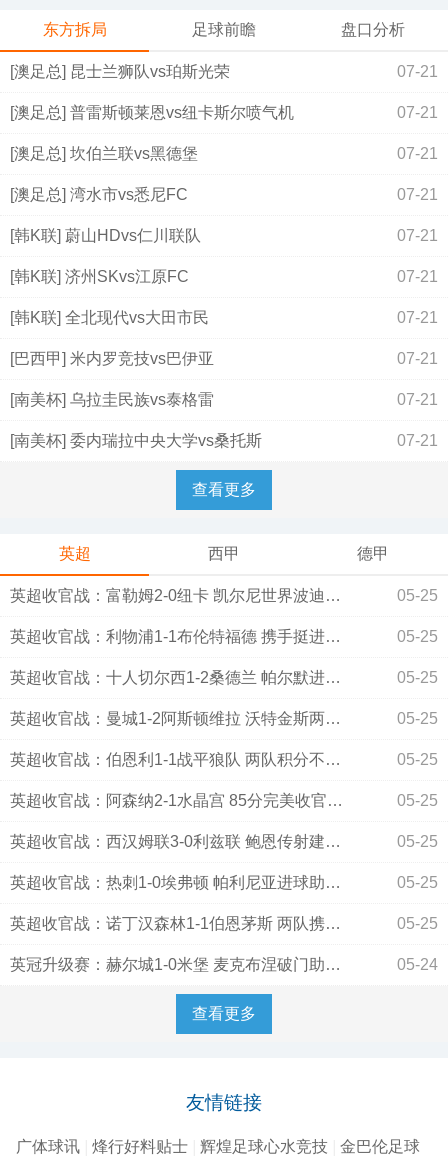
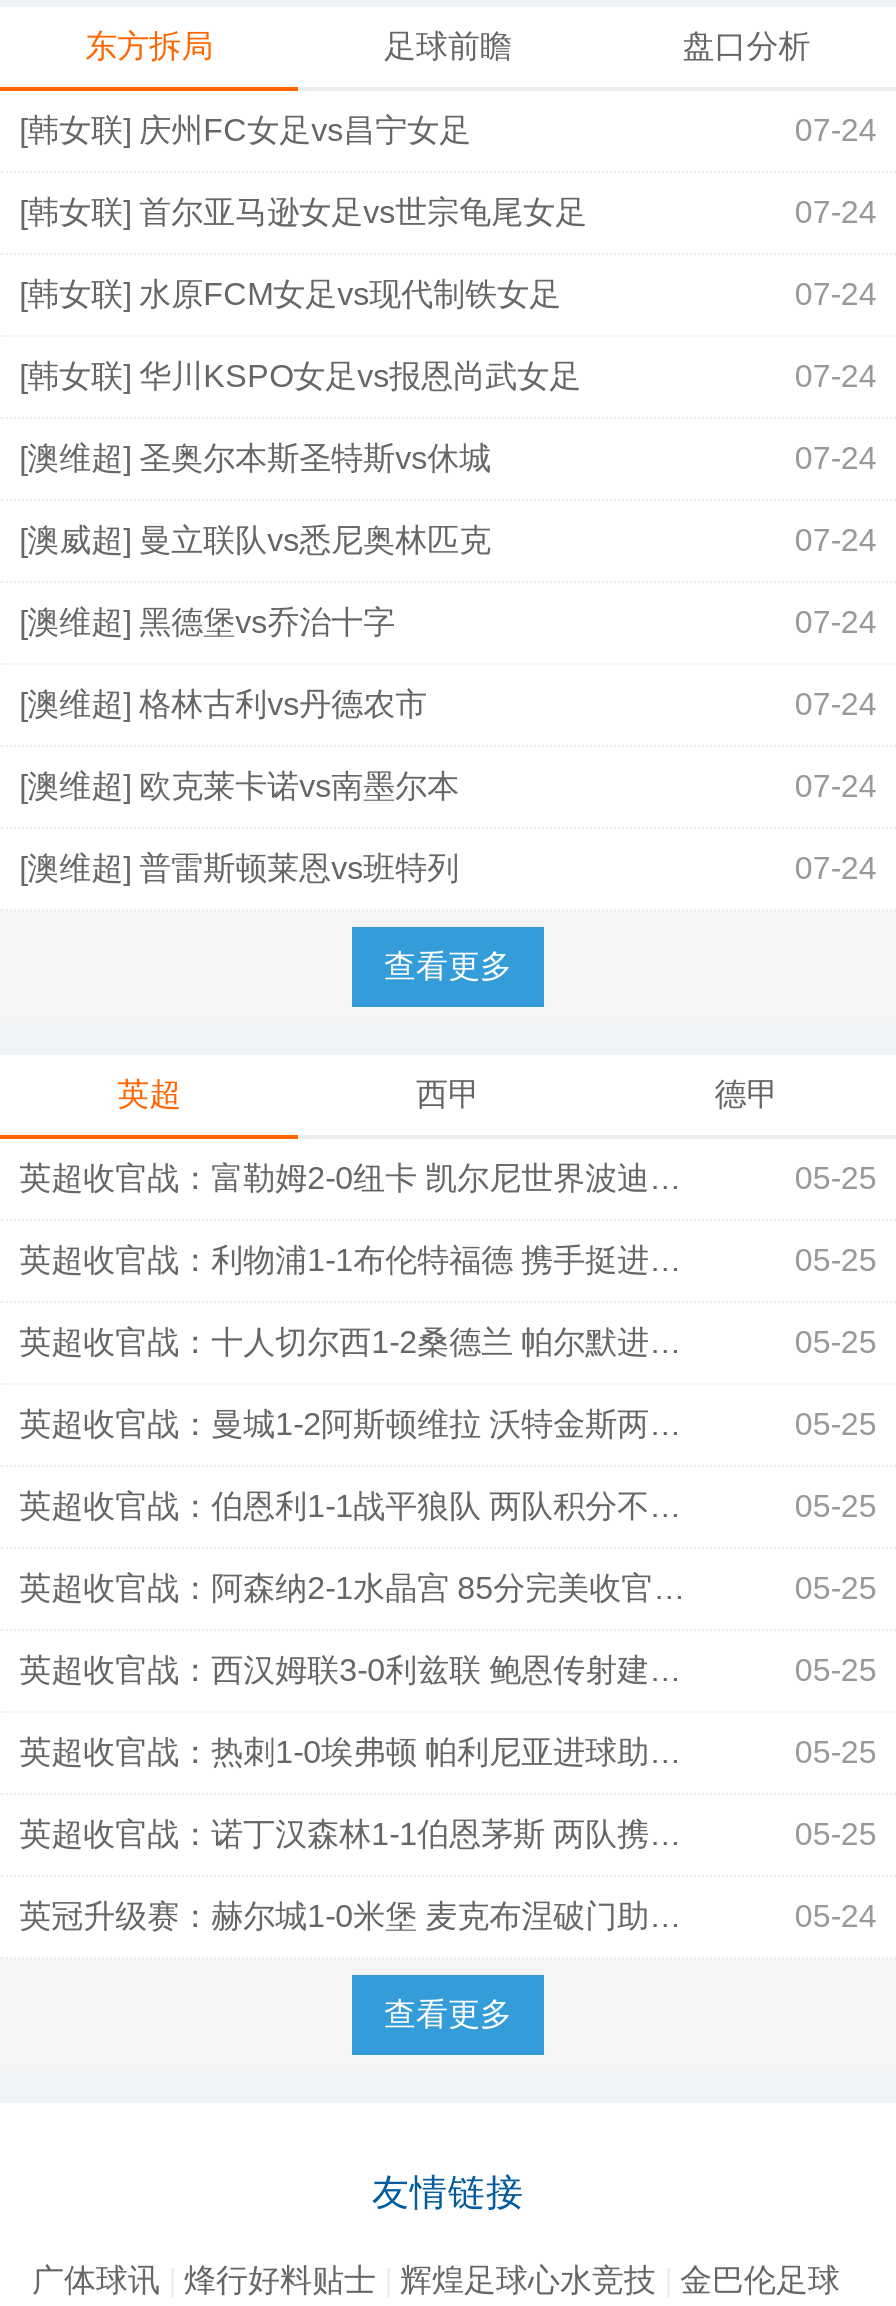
[10,63,438,80] [澳足总] 昆士兰狮队vs珀斯光荣 | 07-21 -> [19,113,877,147] [韩女联] 庆州FC女足vs昌宁女足 | 07-24
[10,104,438,121] [澳足总] 普雷斯顿莱恩vs纽卡斯尔喷气机 | 07-21 -> [19,195,877,229] [韩女联] 首尔亚马逊女足vs世宗龟尾女足 | 07-24
[10,145,438,162] [澳足总] 坎伯兰联vs黑德堡 | 07-21 -> [19,277,877,311] [韩女联] 水原FCM女足vs现代制铁女足 | 07-24
[10,186,438,203] [澳足总] 湾水市vs悉尼FC | 07-21 -> [19,359,877,393] [韩女联] 华川KSPO女足vs报恩尚武女足 | 07-24
[10,227,438,244] [韩K联] 蔚山HDvs仁川联队 | 07-21 -> [19,441,877,475] [澳维超] 圣奥尔本斯圣特斯vs休城 | 07-24
[10,268,438,285] [韩K联] 济州SKvs江原FC | 07-21 -> [19,523,877,557] [澳威超] 曼立联队vs悉尼奥林匹克 | 07-24
[10,309,438,326] [韩K联] 全北现代vs大田市民 | 07-21 -> [19,605,877,639] [澳维超] 黑德堡vs乔治十字 | 07-24
[10,350,438,367] [巴西甲] 米内罗竞技vs巴伊亚 | 07-21 -> [19,687,877,721] [澳维超] 格林古利vs丹德农市 | 07-24
[10,391,438,408] [南美杯] 乌拉圭民族vs泰格雷 | 07-21 -> [19,769,877,803] [澳维超] 欧克莱卡诺vs南墨尔本 | 07-24
[10,432,438,449] [南美杯] 委内瑞拉中央大学vs桑托斯 | 07-21 -> [19,851,877,885] [澳维超] 普雷斯顿莱恩vs班特列 | 07-24

